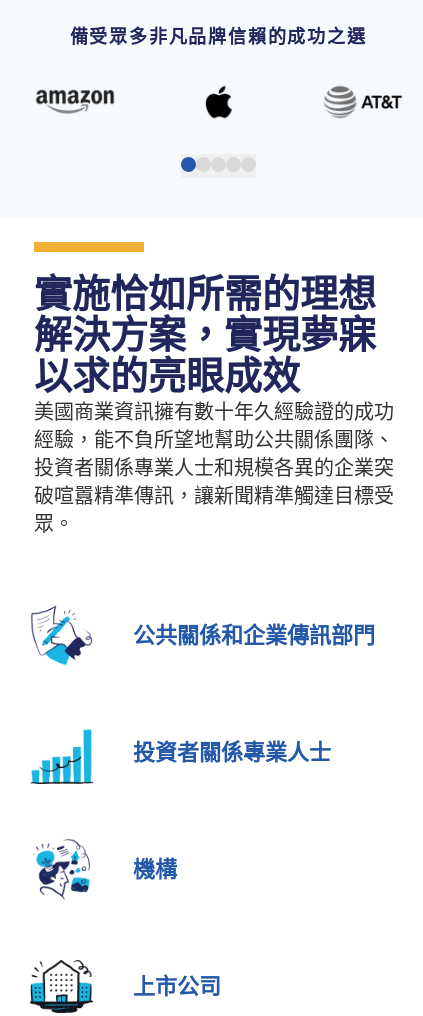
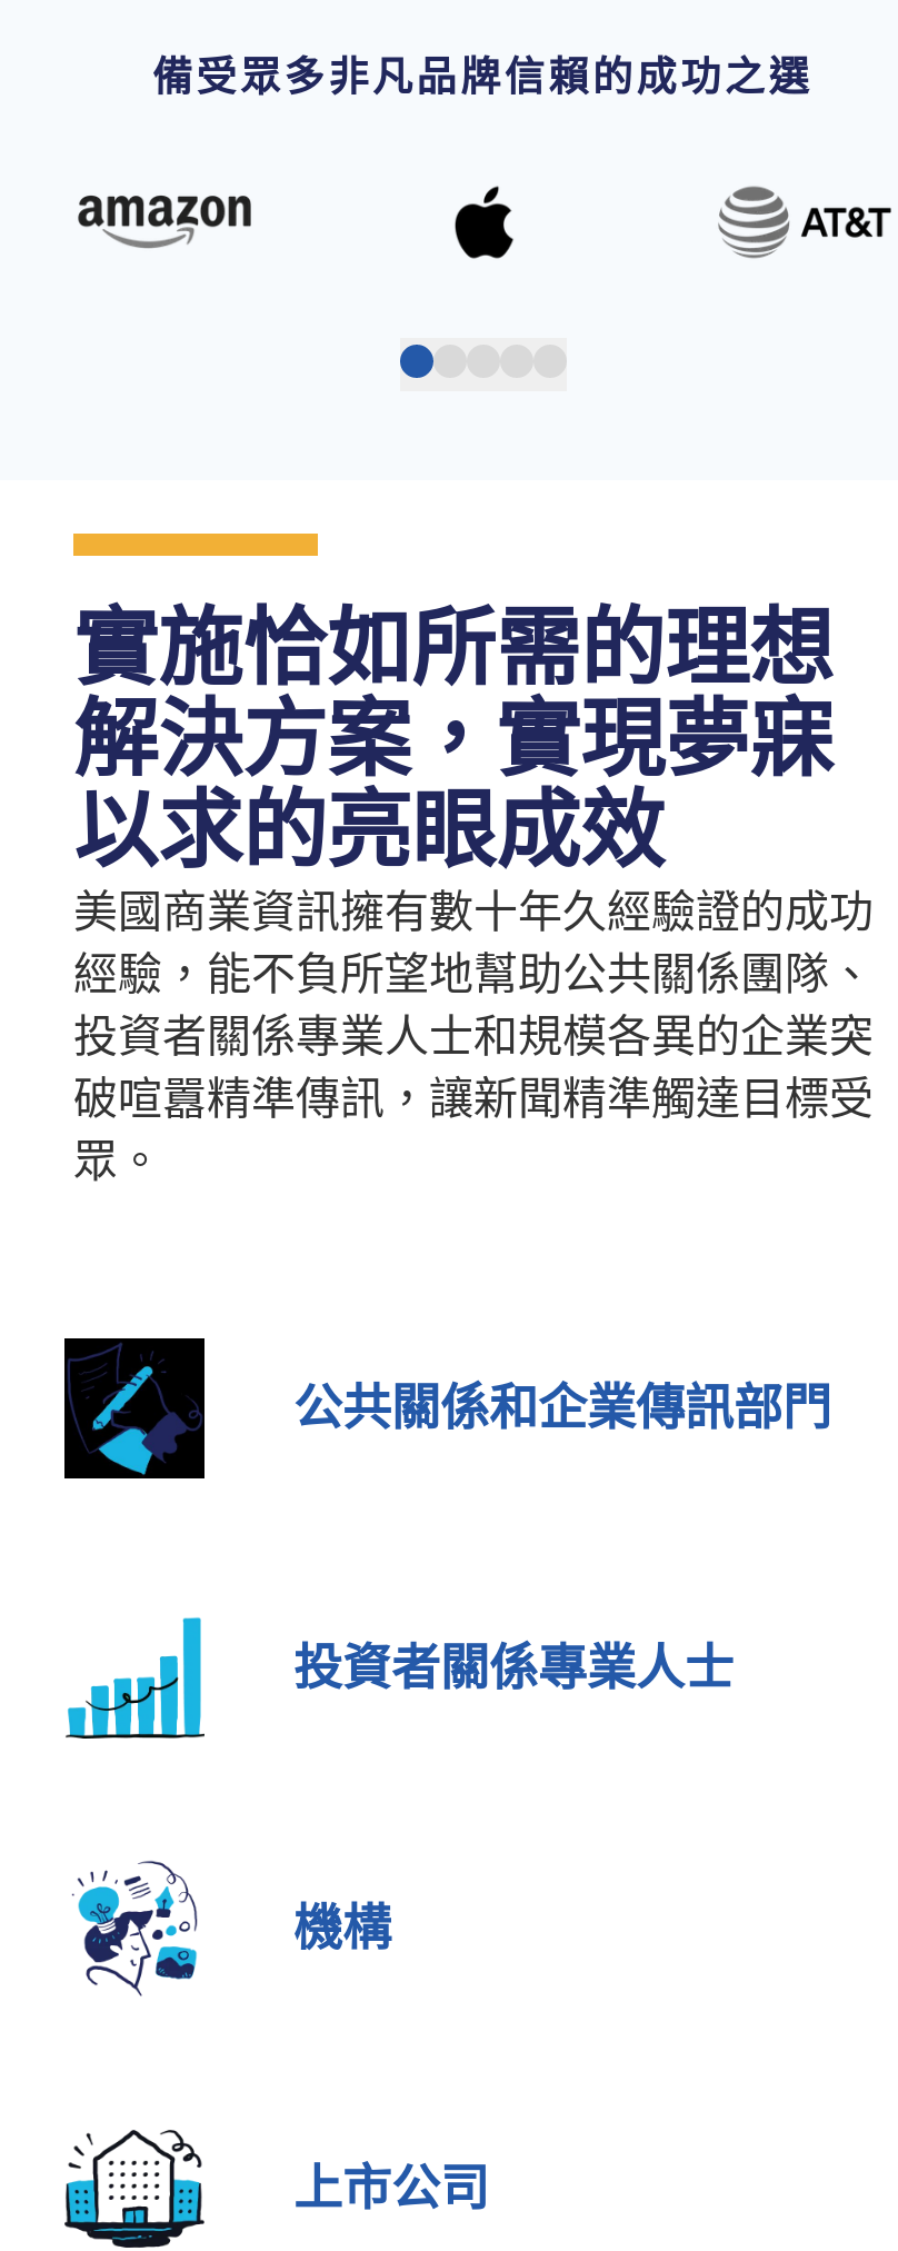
[30,604,93,667] [image] -> [62,1336,207,1481] [image]

